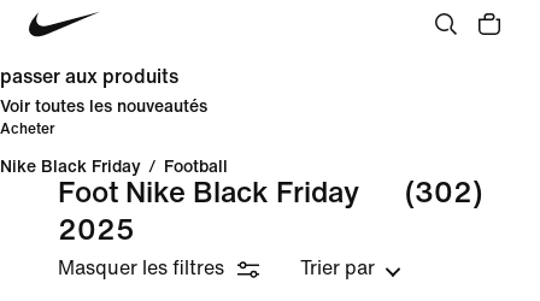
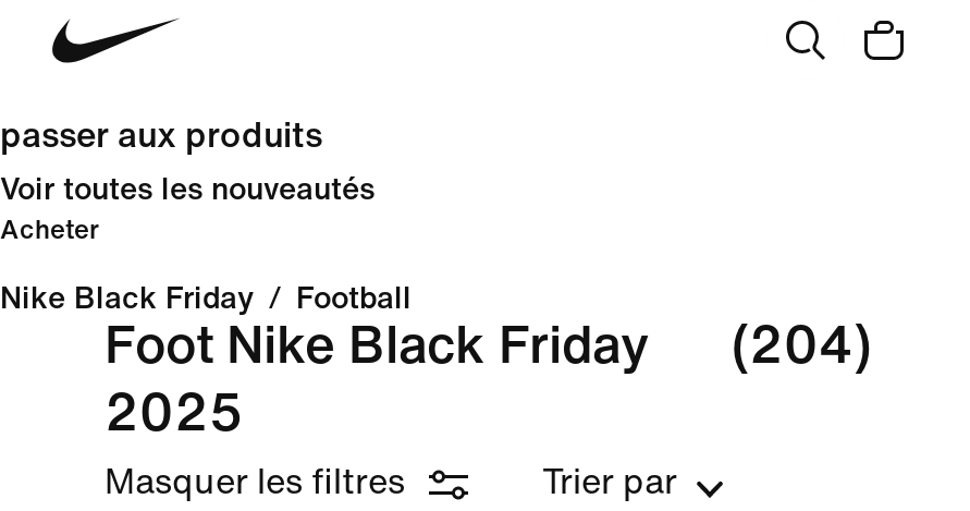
[58,178,482,208] Foot Nike Black Friday (302) -> [105,319,871,374] Foot Nike Black Friday (204)

